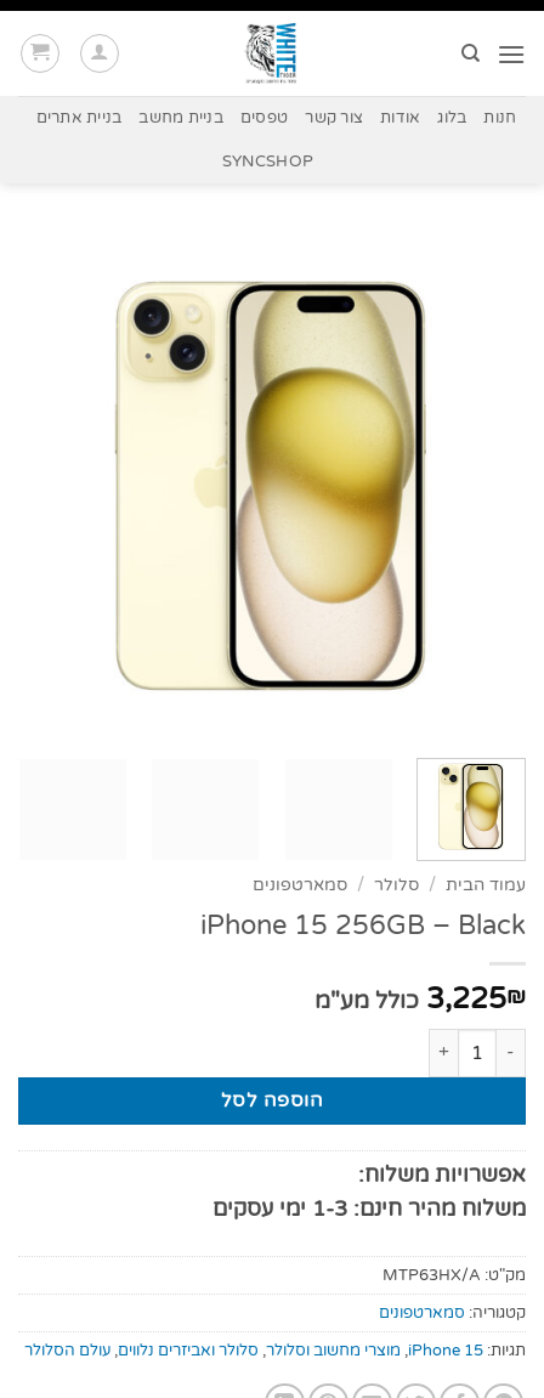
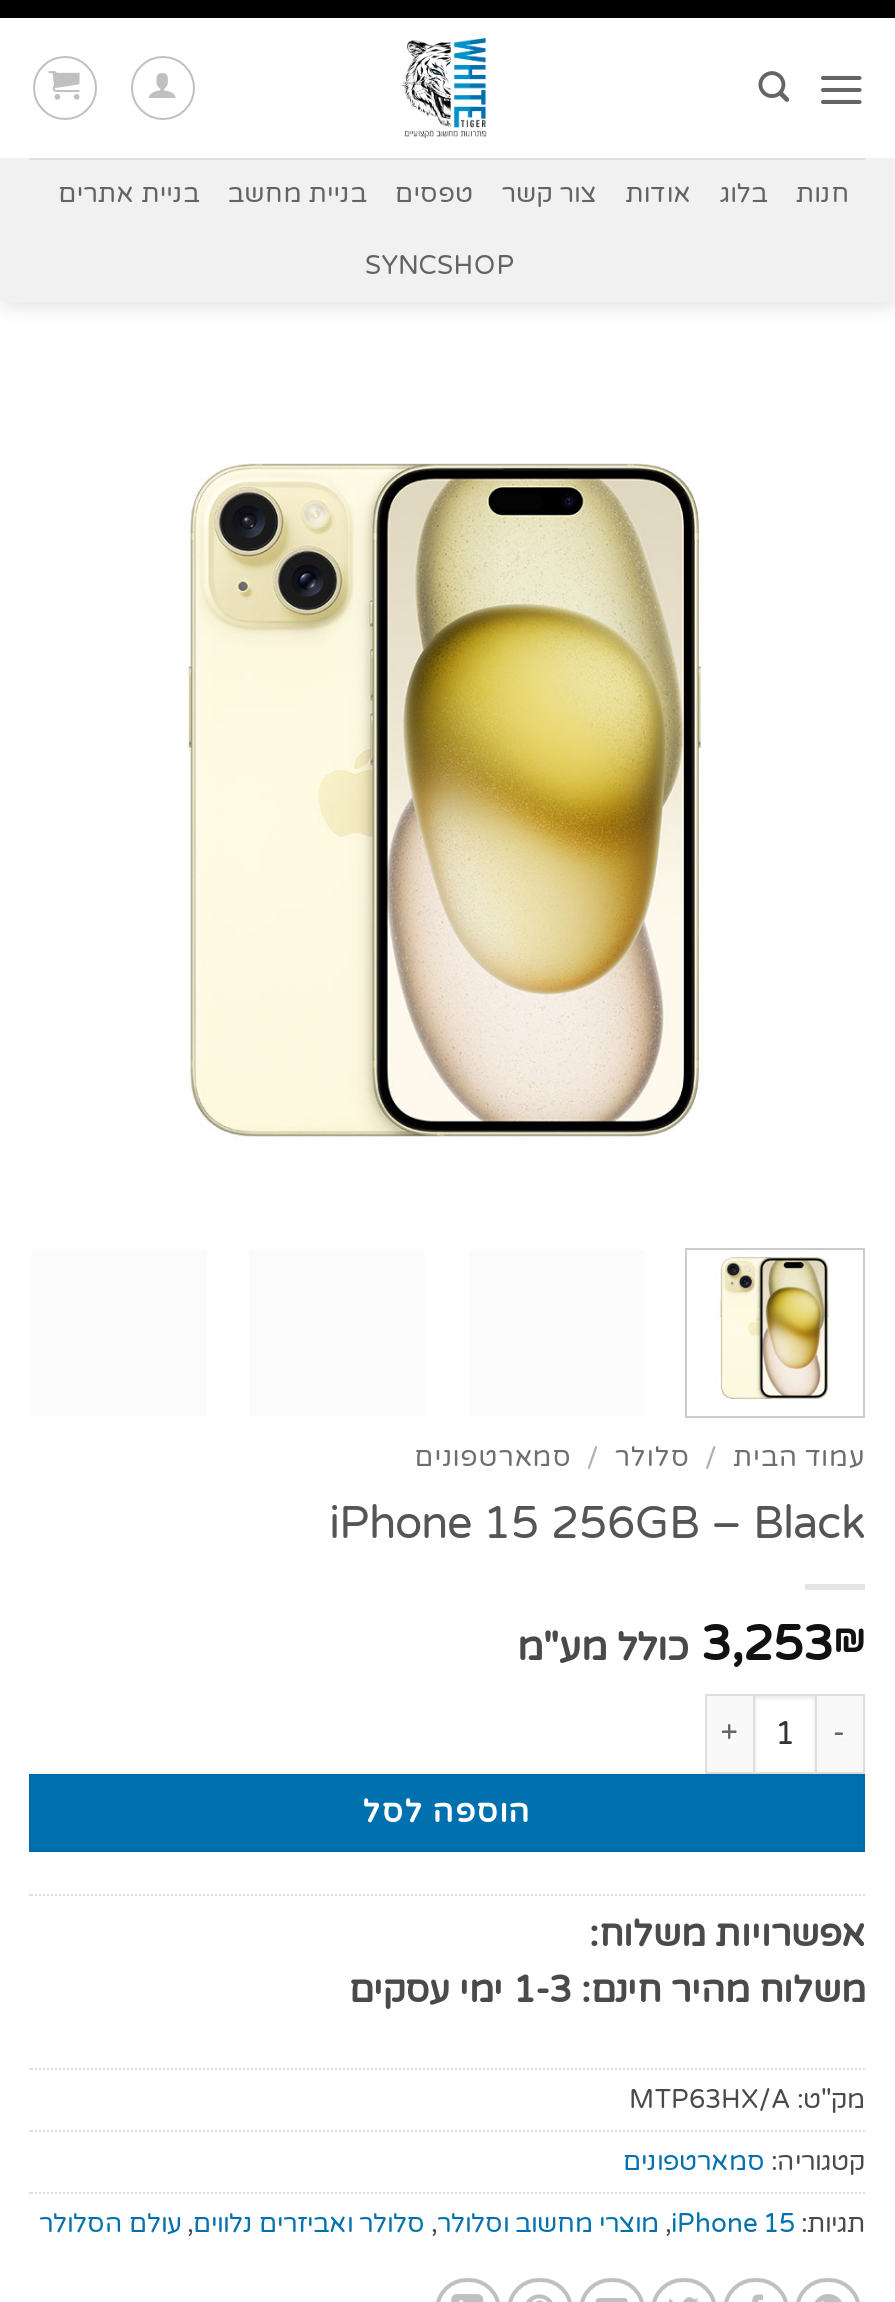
[314,981,526,1016] 3,225₪ כולל מע"מ -> [517,1615,865,1673] 3,253₪ כולל מע"מ

